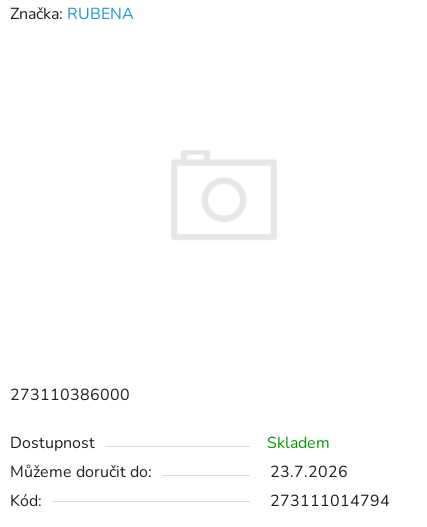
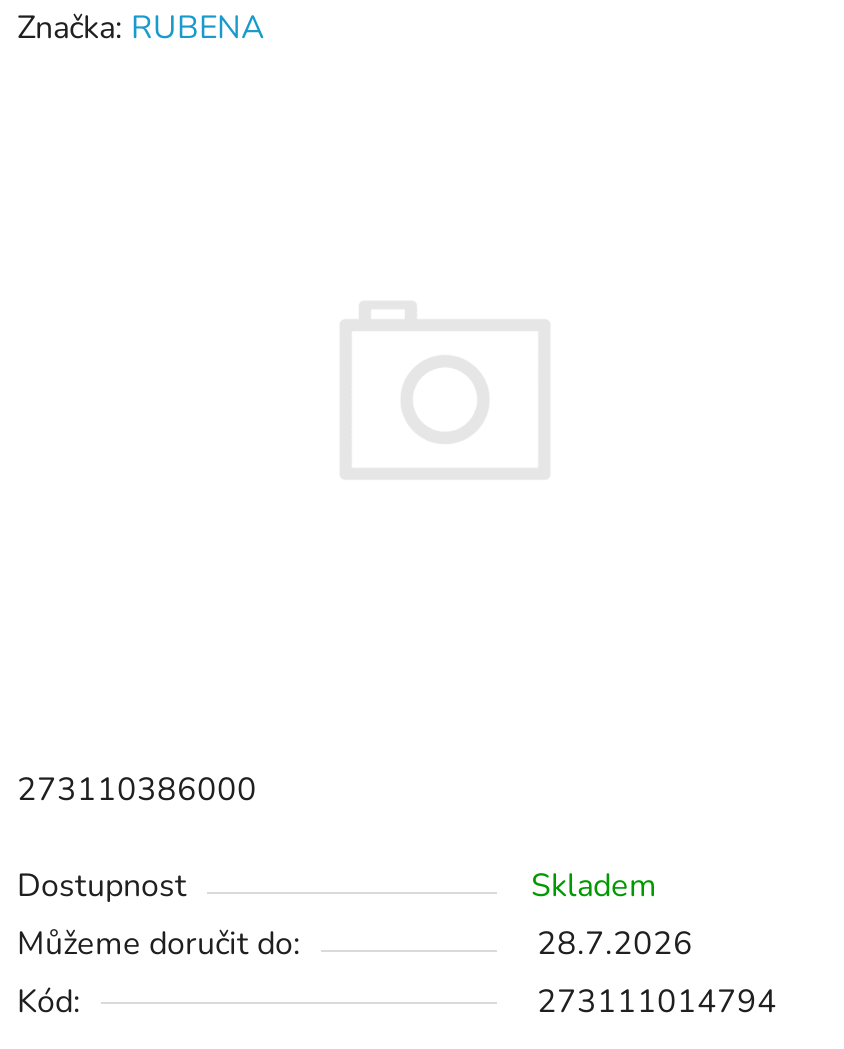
[270,461,348,483] 23.7.2026 -> [537,922,693,966] 28.7.2026

